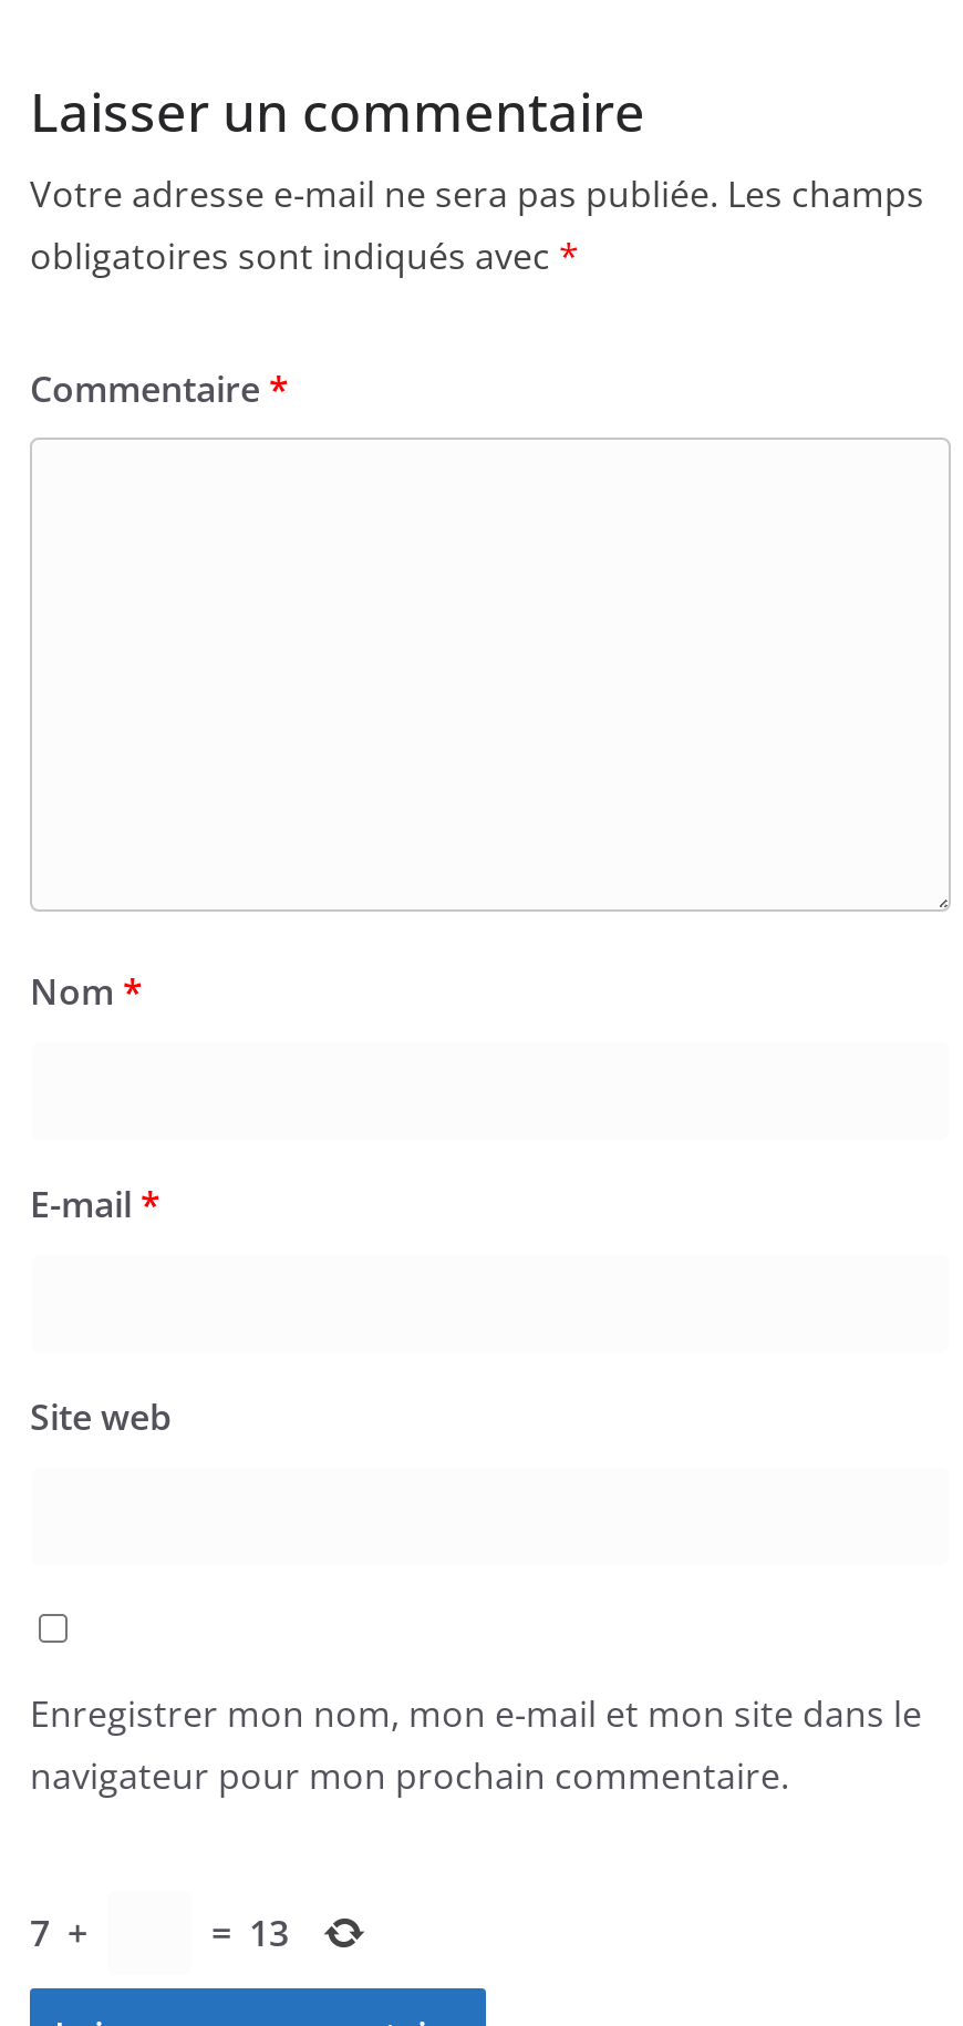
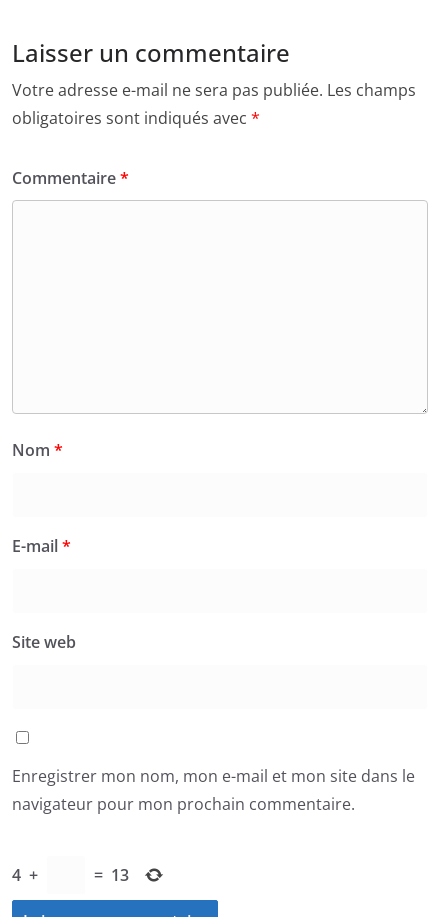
[30,1908,96,1956] 7 + -> [12,864,42,886] 4 +

